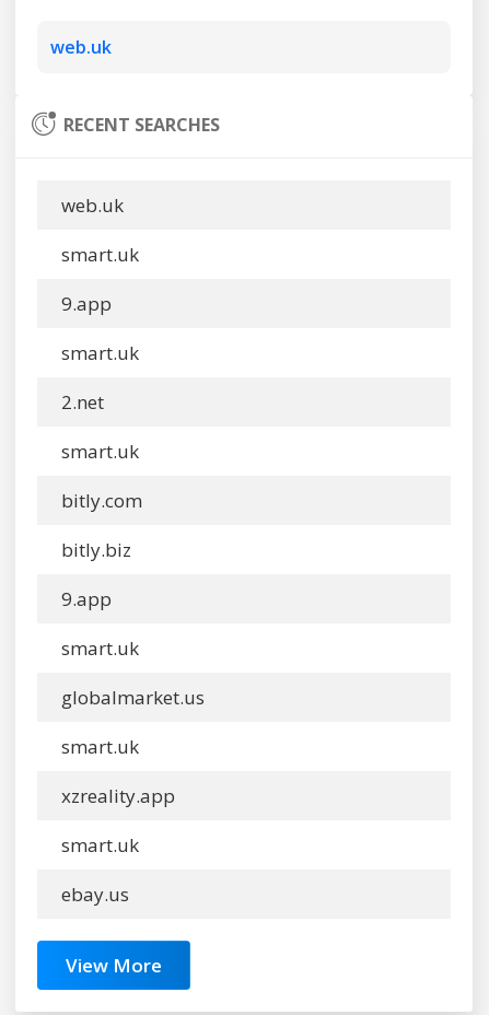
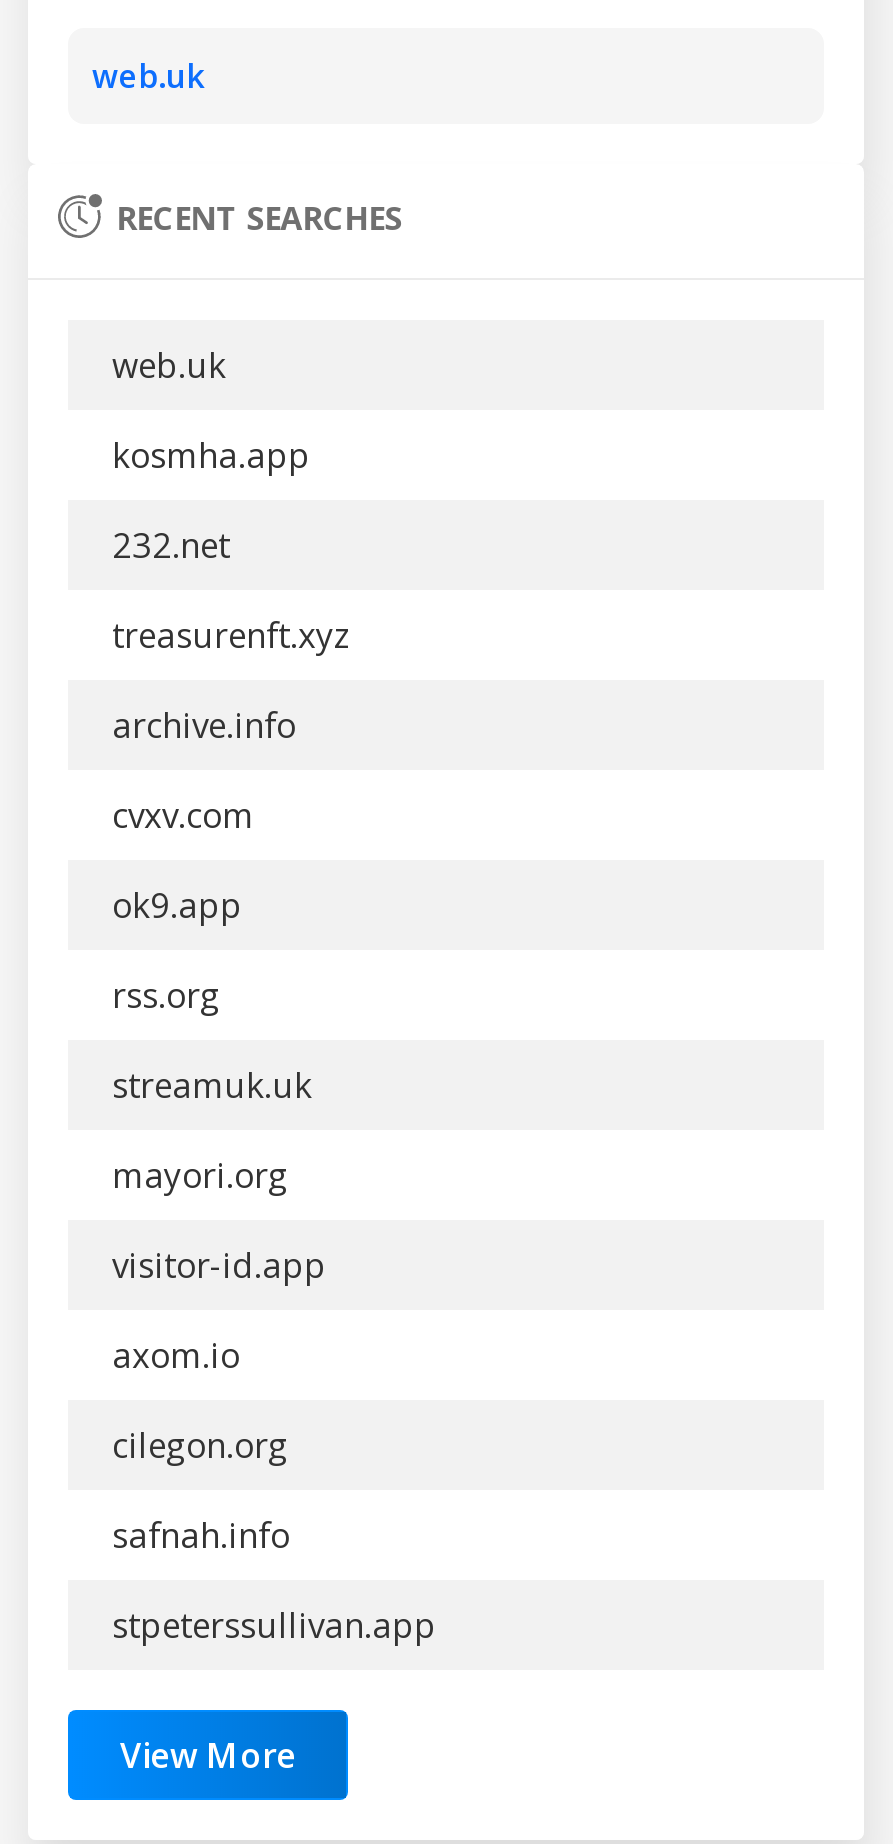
[57,242,139,267] smart.uk -> [104,432,310,478] kosmha.app
[57,291,112,316] 9.app -> [104,522,230,568] 232.net
[57,340,139,365] smart.uk -> [104,612,350,658] treasurenft.xyz
[57,389,104,415] 2.net -> [104,702,296,748] archive.info
[57,439,139,464] smart.uk -> [104,792,254,838] cvxv.com
[57,488,142,513] bitly.com -> [104,882,242,928] ok9.app
[57,537,131,562] bitly.biz -> [104,972,220,1018] rss.org
[57,586,112,611] 9.app -> [104,1062,312,1108] streamuk.uk
[57,635,139,661] smart.uk -> [104,1152,288,1198] mayori.org
[57,685,205,710] globalmarket.us -> [104,1242,326,1288] visitor-id.app
[57,734,139,759] smart.uk -> [104,1332,240,1378] axom.io
[57,783,175,808] xzreality.app -> [104,1422,288,1468] cilegon.org
[57,832,139,857] smart.uk -> [104,1512,290,1558] safnah.info
[57,882,129,907] ebay.us -> [104,1602,436,1648] stpeterssullivan.app

